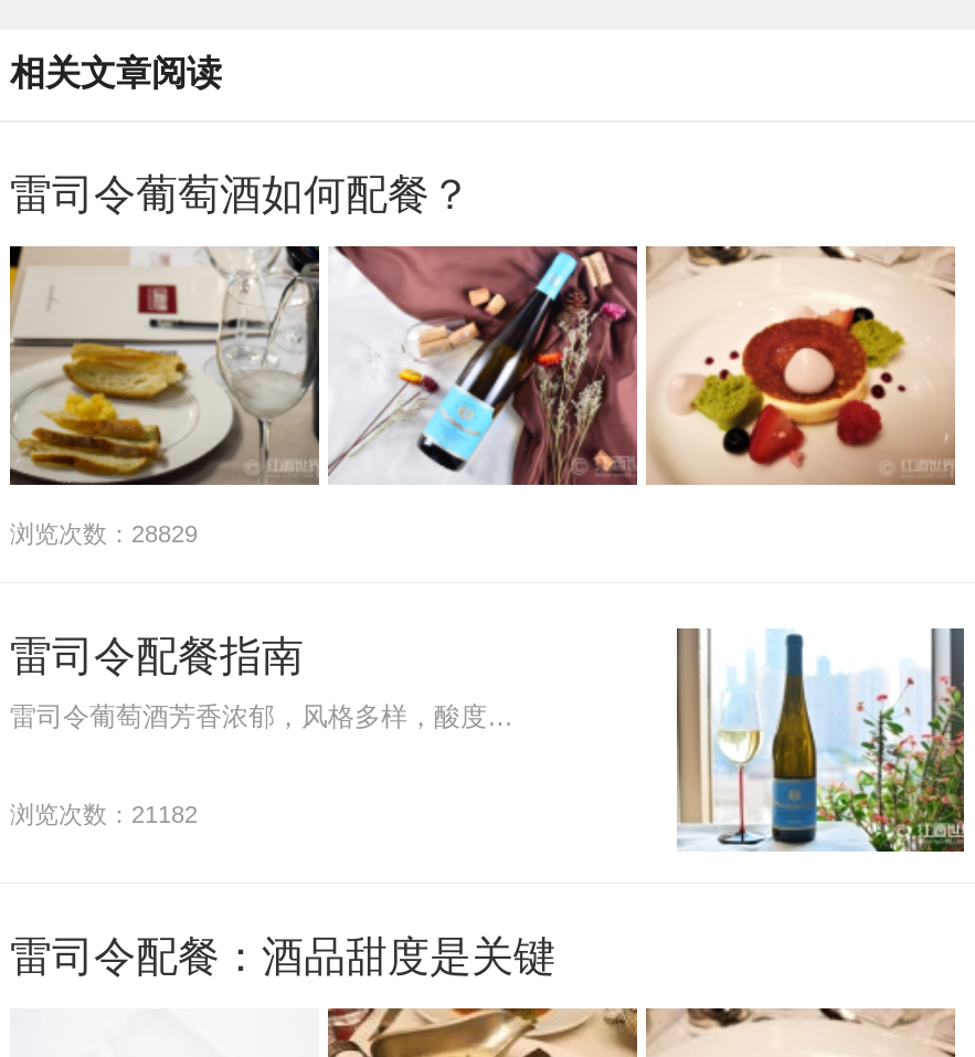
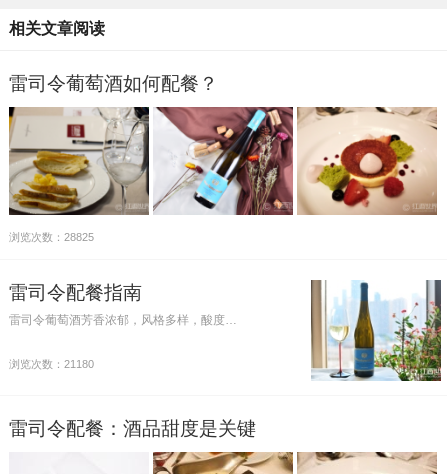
[10,520,198,547] 浏览次数：28829 -> [9,231,94,243] 浏览次数：28825
[10,801,198,827] 浏览次数：21182 -> [9,358,94,370] 浏览次数：21180

